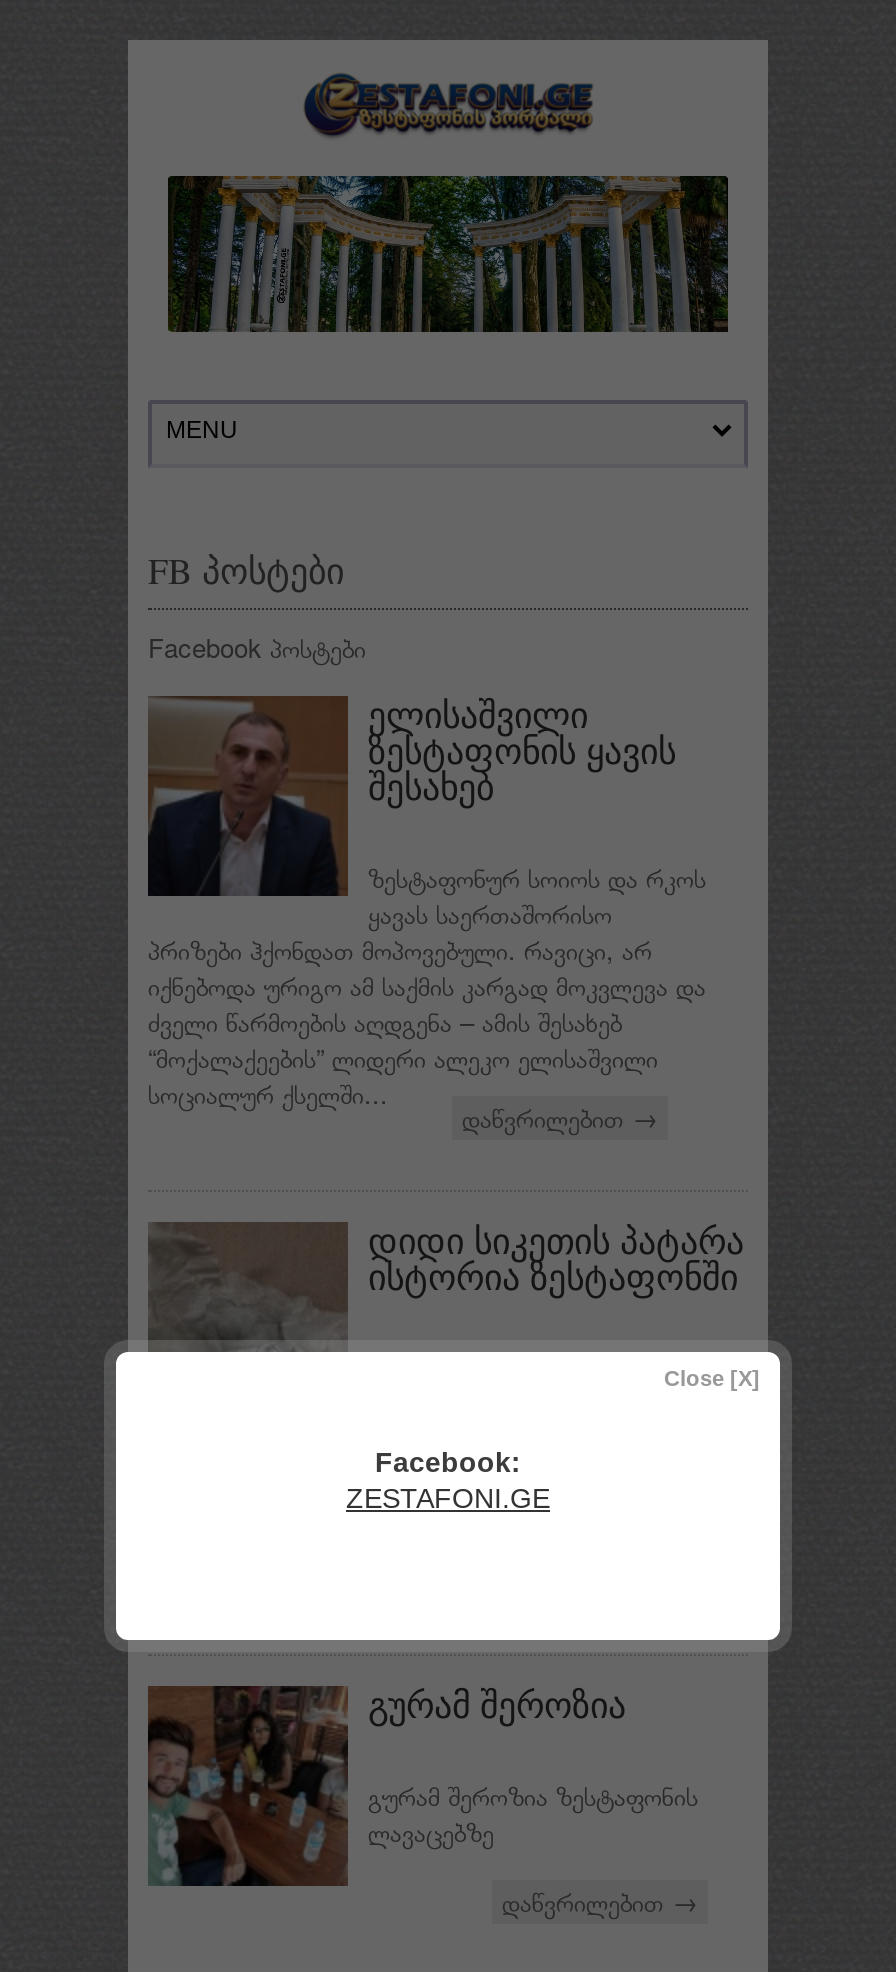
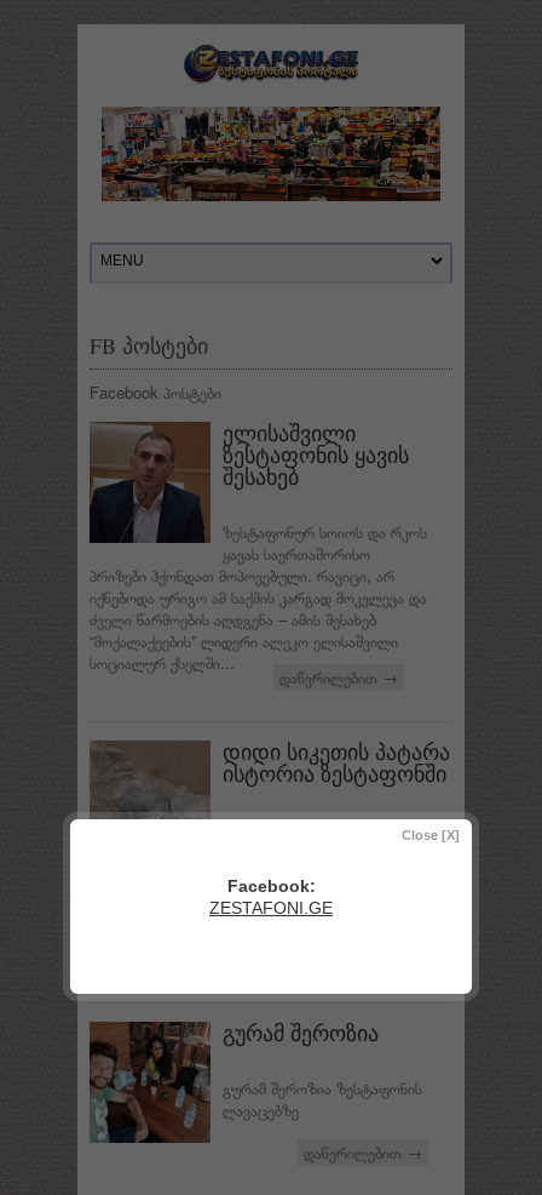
[168,176,728,332] [image] -> [102,108,439,201] [image]

